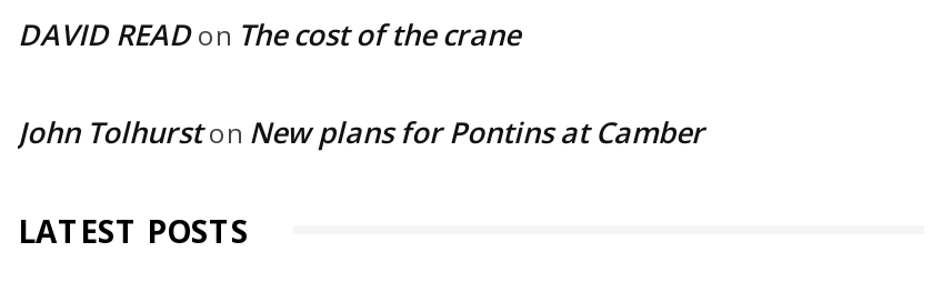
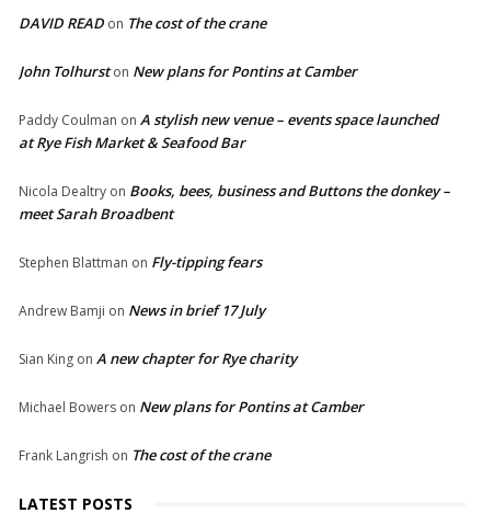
none -> [19,110,450,465] Paddy Coulman on A stylish new venue – events space launched | at Rye Fish Market & Seafood Bar | Nicola Dealtry on Books, bees, business and Buttons the donkey – | meet Sarah Broadbent | Stephen Blattman on Fly-tipping fears | Andrew Bamji on News in brief 17 July | Sian King on A new chapter for Rye charity | Michael Bowers on New plans for Pontins at Camber | Frank Langrish on The cost of the crane

